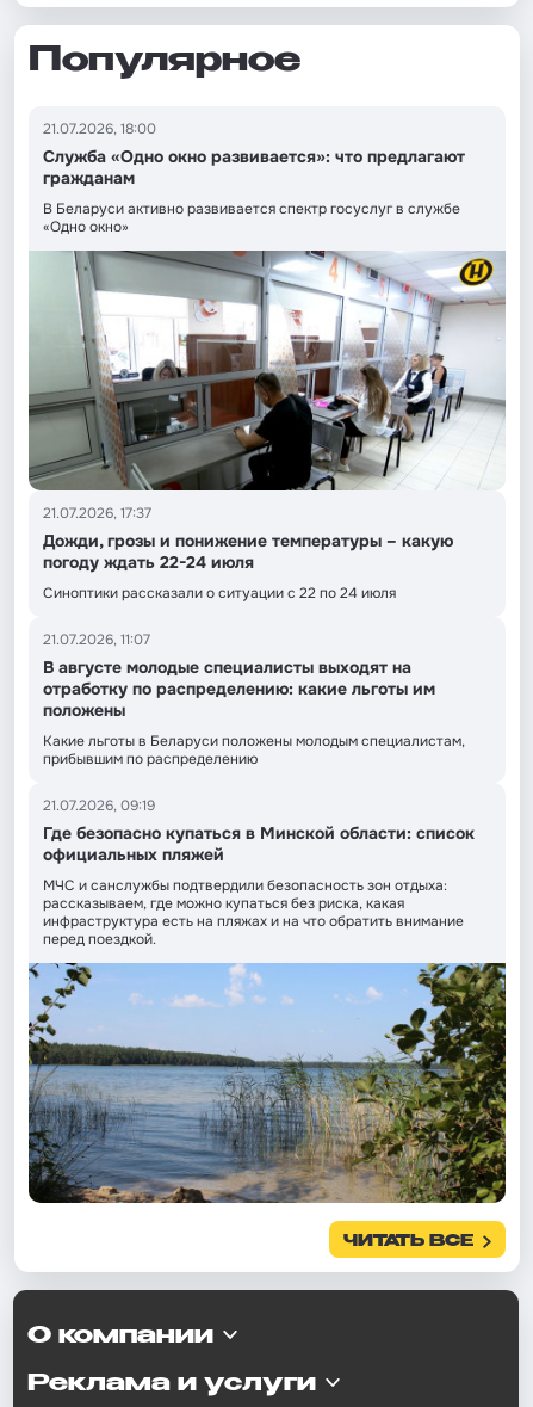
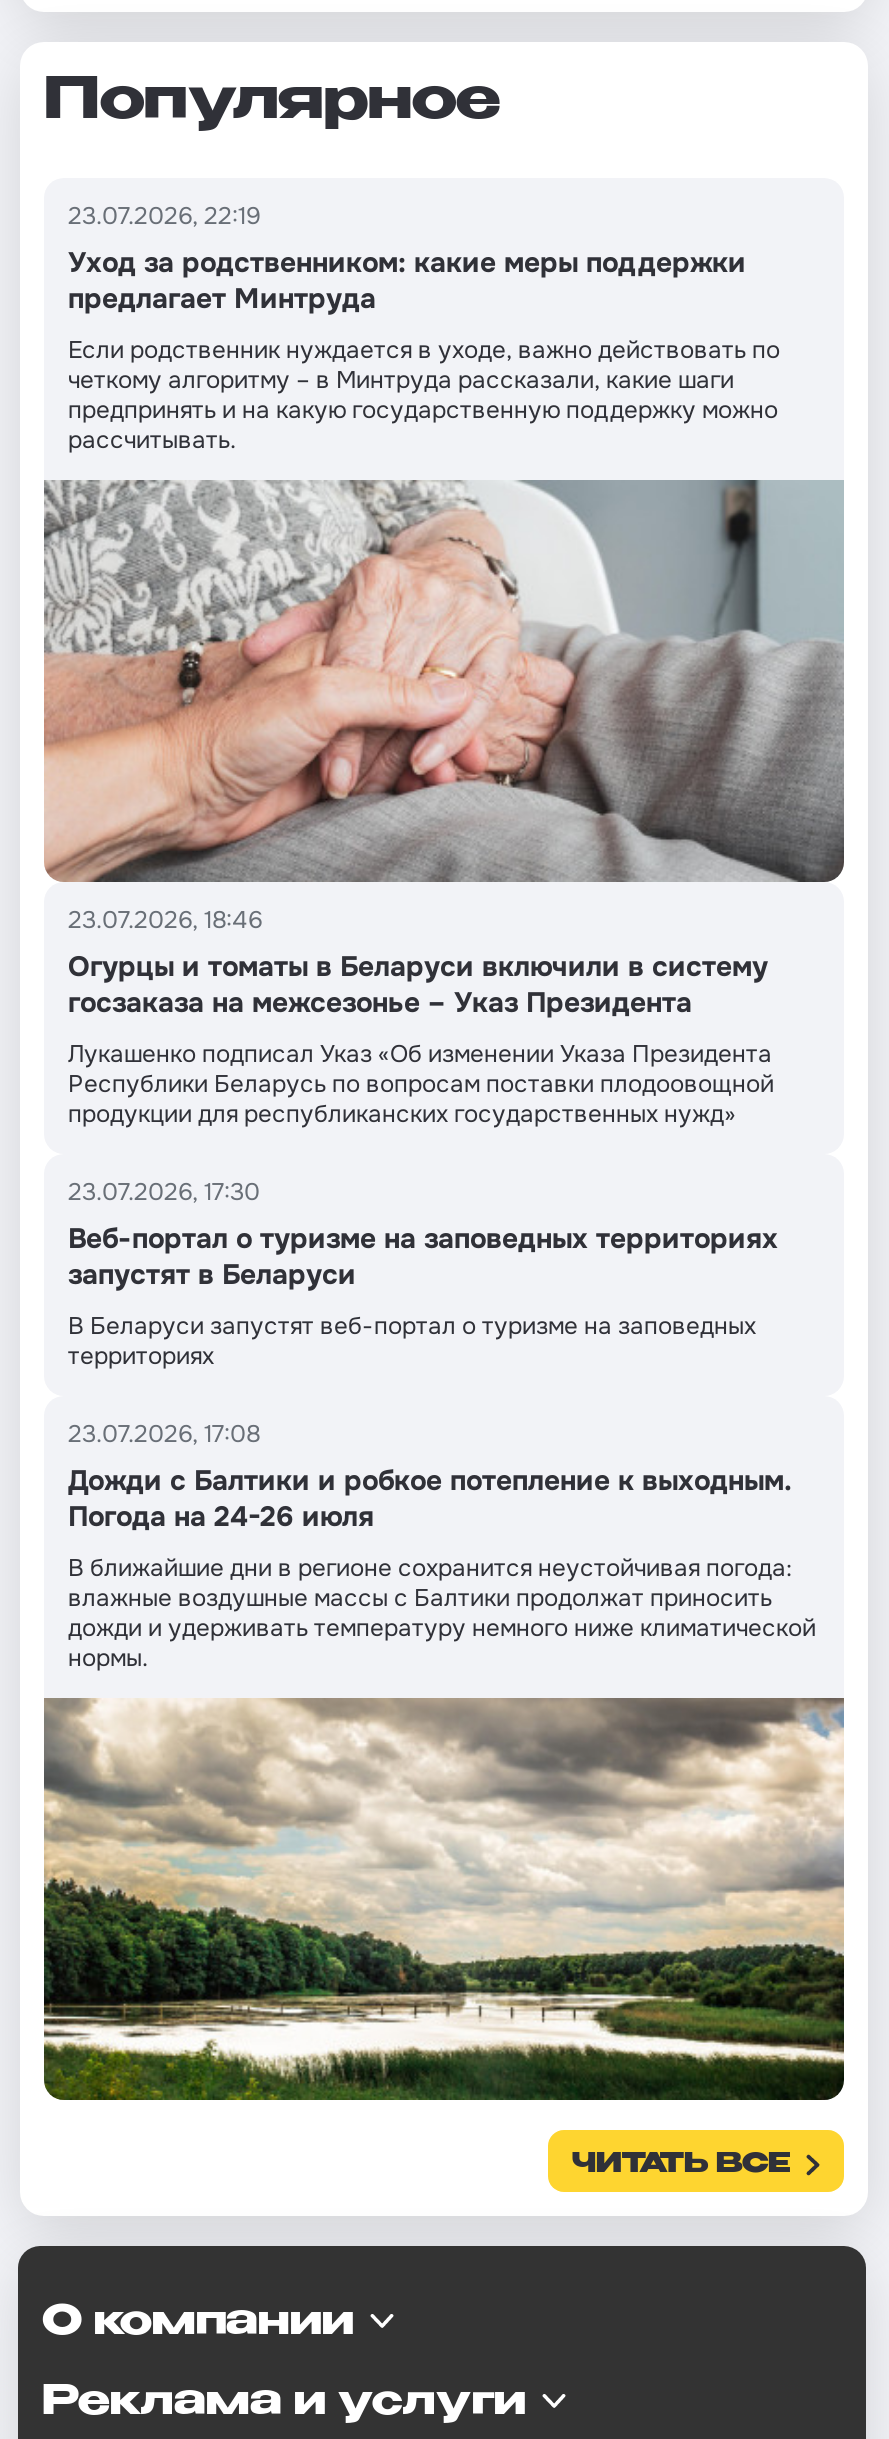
[43,119,465,189] 21.07.2026, 18:00 | Служба «Одно окно развивается»: что предлагают | гражданам -> [68,200,746,316] 23.07.2026, 22:19 | Уход за родственником: какие меры поддержки | предлагает Минтруда
[43,199,460,236] В Беларуси активно развивается спектр госуслуг в службе | «Одно окно» -> [68,334,780,456] Если родственник нуждается в уходе, важно действовать по | четкому алгоритму – в Минтруда рассказали, какие шаги | предпринять и на какую государственную поддержку можно | рассчитывать.
[27,251,504,573] [image] | 21.07.2026, 17:37 | Дожди, грозы и понижение температуры – какую | погоду ждать 22-24 июля -> [44,478,846,1020] [image] | 23.07.2026, 18:46 | Огурцы и томаты в Беларуси включили в систему | госзаказа на межсезонье – Указ Президента
[43,584,396,603] Синоптики рассказали о ситуации с 22 по 24 июля -> [68,1038,774,1130] Лукашенко подписал Указ «Об изменении Указа Президента | Республики Беларусь по вопросам поставки плодоовощной | продукции для республиканских государственных нужд»
[43,630,435,721] 21.07.2026, 11:07 | В августе молодые специалисты выходят на | отработку по распределению: какие льготы им | положены -> [68,1176,778,1292] 23.07.2026, 17:30 | Веб-портал о туризме на заповедных территориях | запустят в Беларуси
[43,732,465,769] Какие льготы в Беларуси положены молодым специалистам, | прибывшим по распределению -> [68,1310,756,1372] В Беларуси запустят веб-портал о туризме на заповедных | территориях
[43,796,475,865] 21.07.2026, 09:19 | Где безопасно купаться в Минской области: список | официальных пляжей -> [68,1418,790,1534] 23.07.2026, 17:08 | Дожди с Балтики и робкое потепление к выходным. | Погода на 24-26 июля
[43,876,464,949] МЧС и санслужбы подтвердили безопасность зон отдыха: | рассказываем, где можно купаться без риска, какая | инфраструктура есть на пляжах и на что обратить внимание | перед поездкой. -> [68,1552,816,1674] В ближайшие дни в регионе сохранится неустойчивая погода: | влажные воздушные массы с Балтики продолжат приносить | дожди и удерживать температуру немного ниже климатической | нормы.
[29,991,507,1204] [image] -> [42,1696,846,2102] [image]

